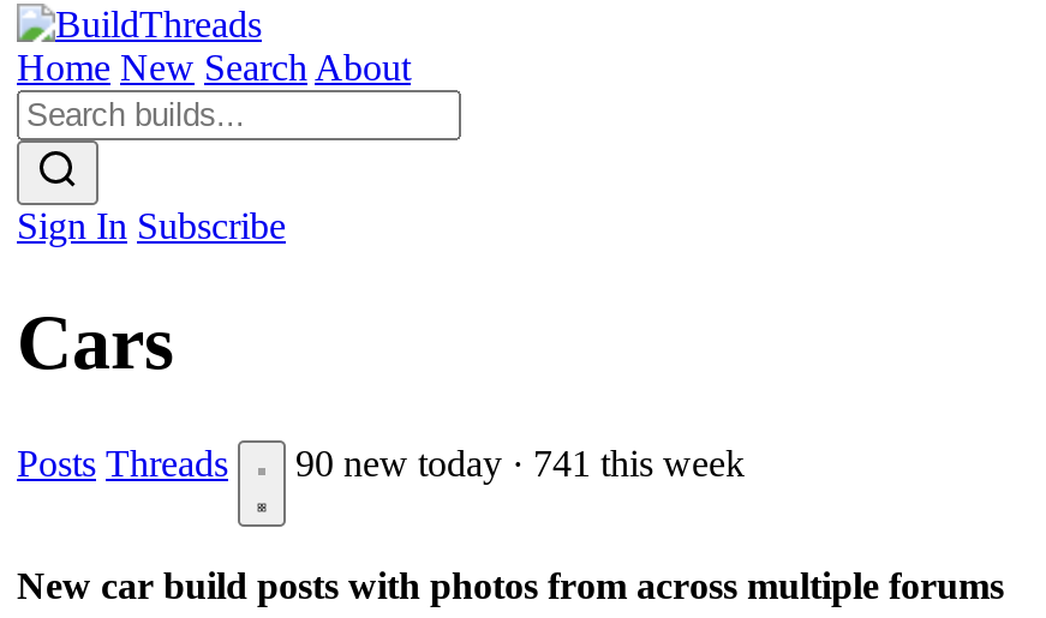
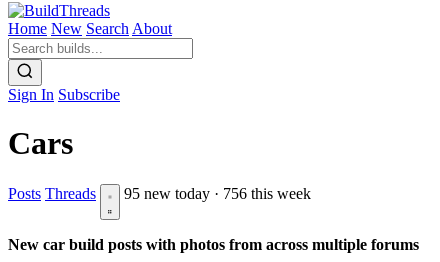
[295,443,745,483] 90 new today · 741 this week -> [124,185,311,202] 95 new today · 756 this week

